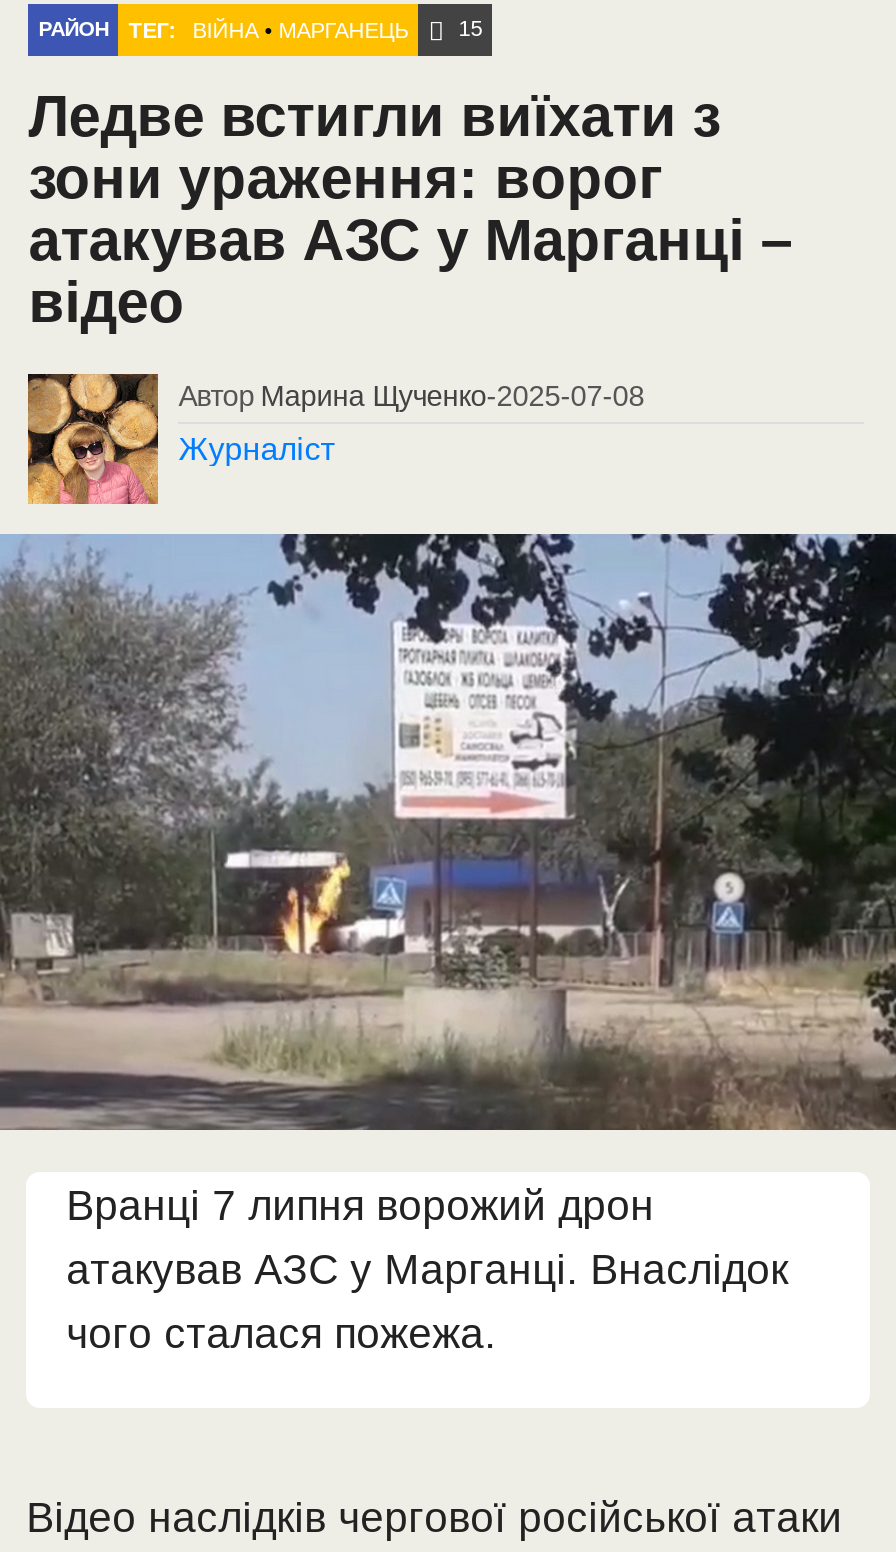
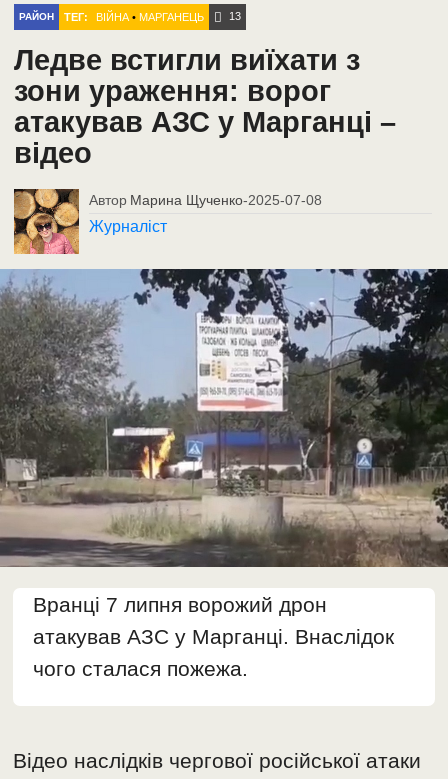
[458,16,482,40] 15 -> [229,10,241,22] 13

